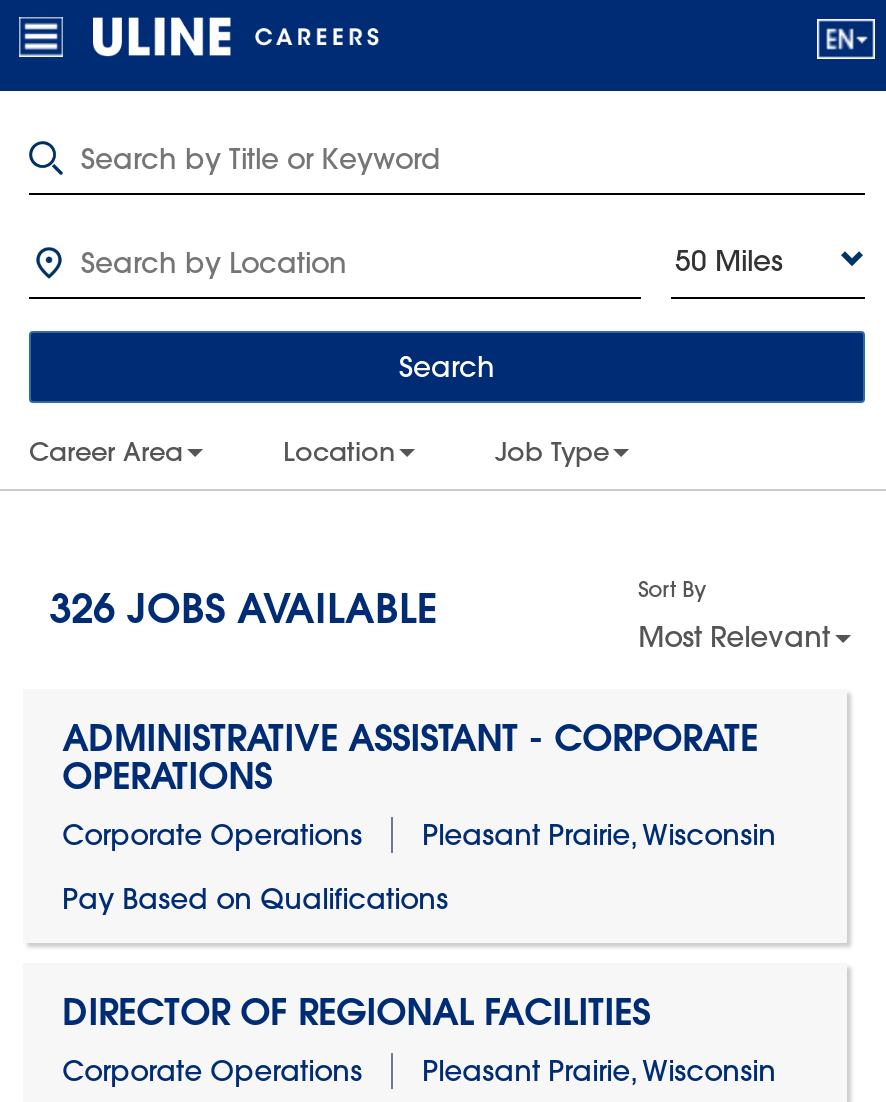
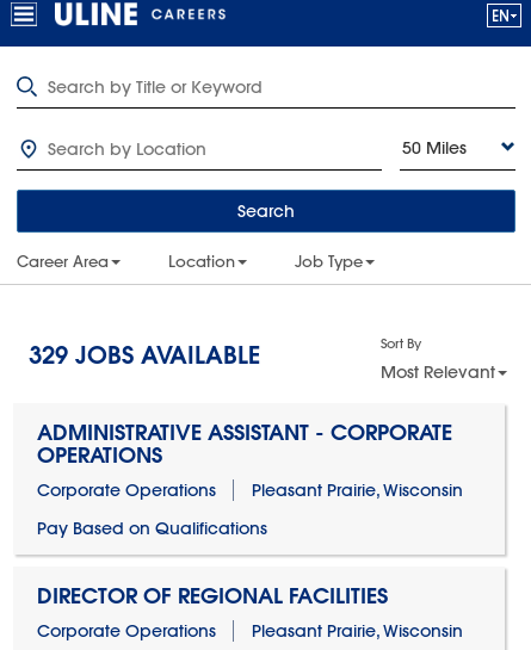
[49,581,437,633] 326 JOBS AVAILABLE -> [29,339,260,370] 329 JOBS AVAILABLE

